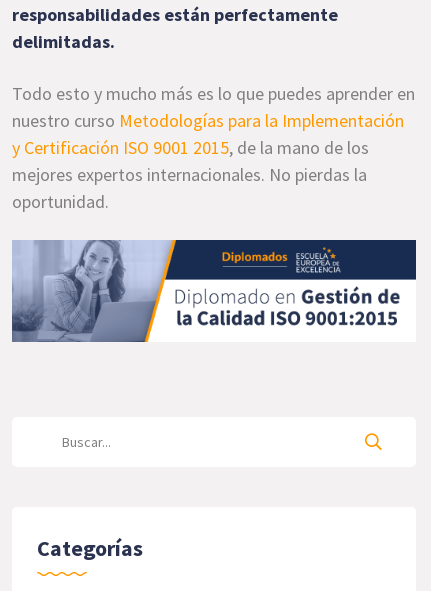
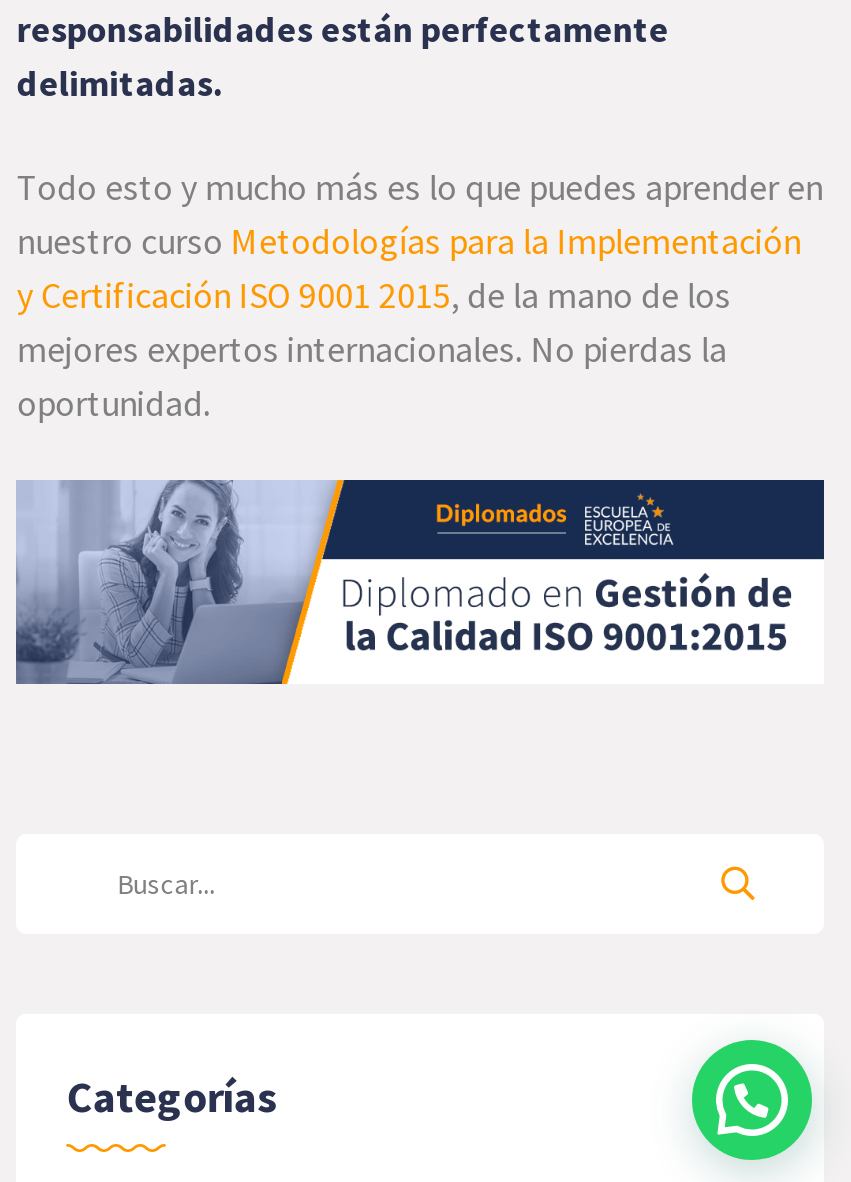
none -> [688,1038,816,1170] [image]

